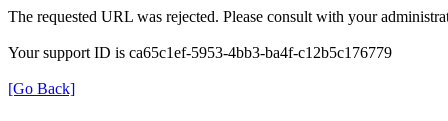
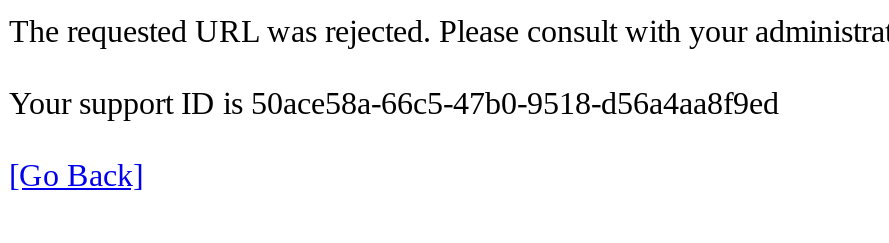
[8,44,392,61] Your support ID is ca65c1ef-5953-4bb3-ba4f-c12b5c176779 -> [9,86,779,120] Your support ID is 50ace58a-66c5-47b0-9518-d56a4aa8f9ed

